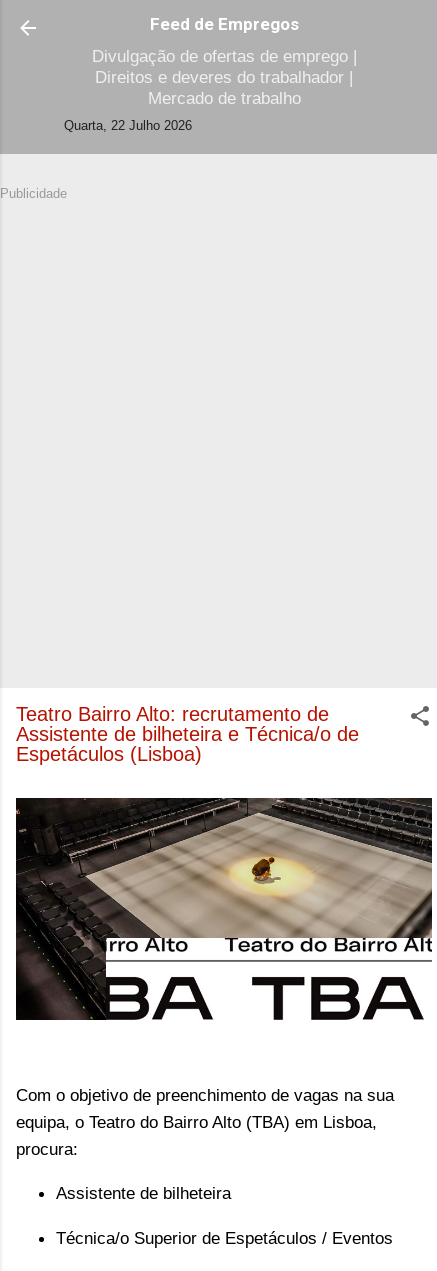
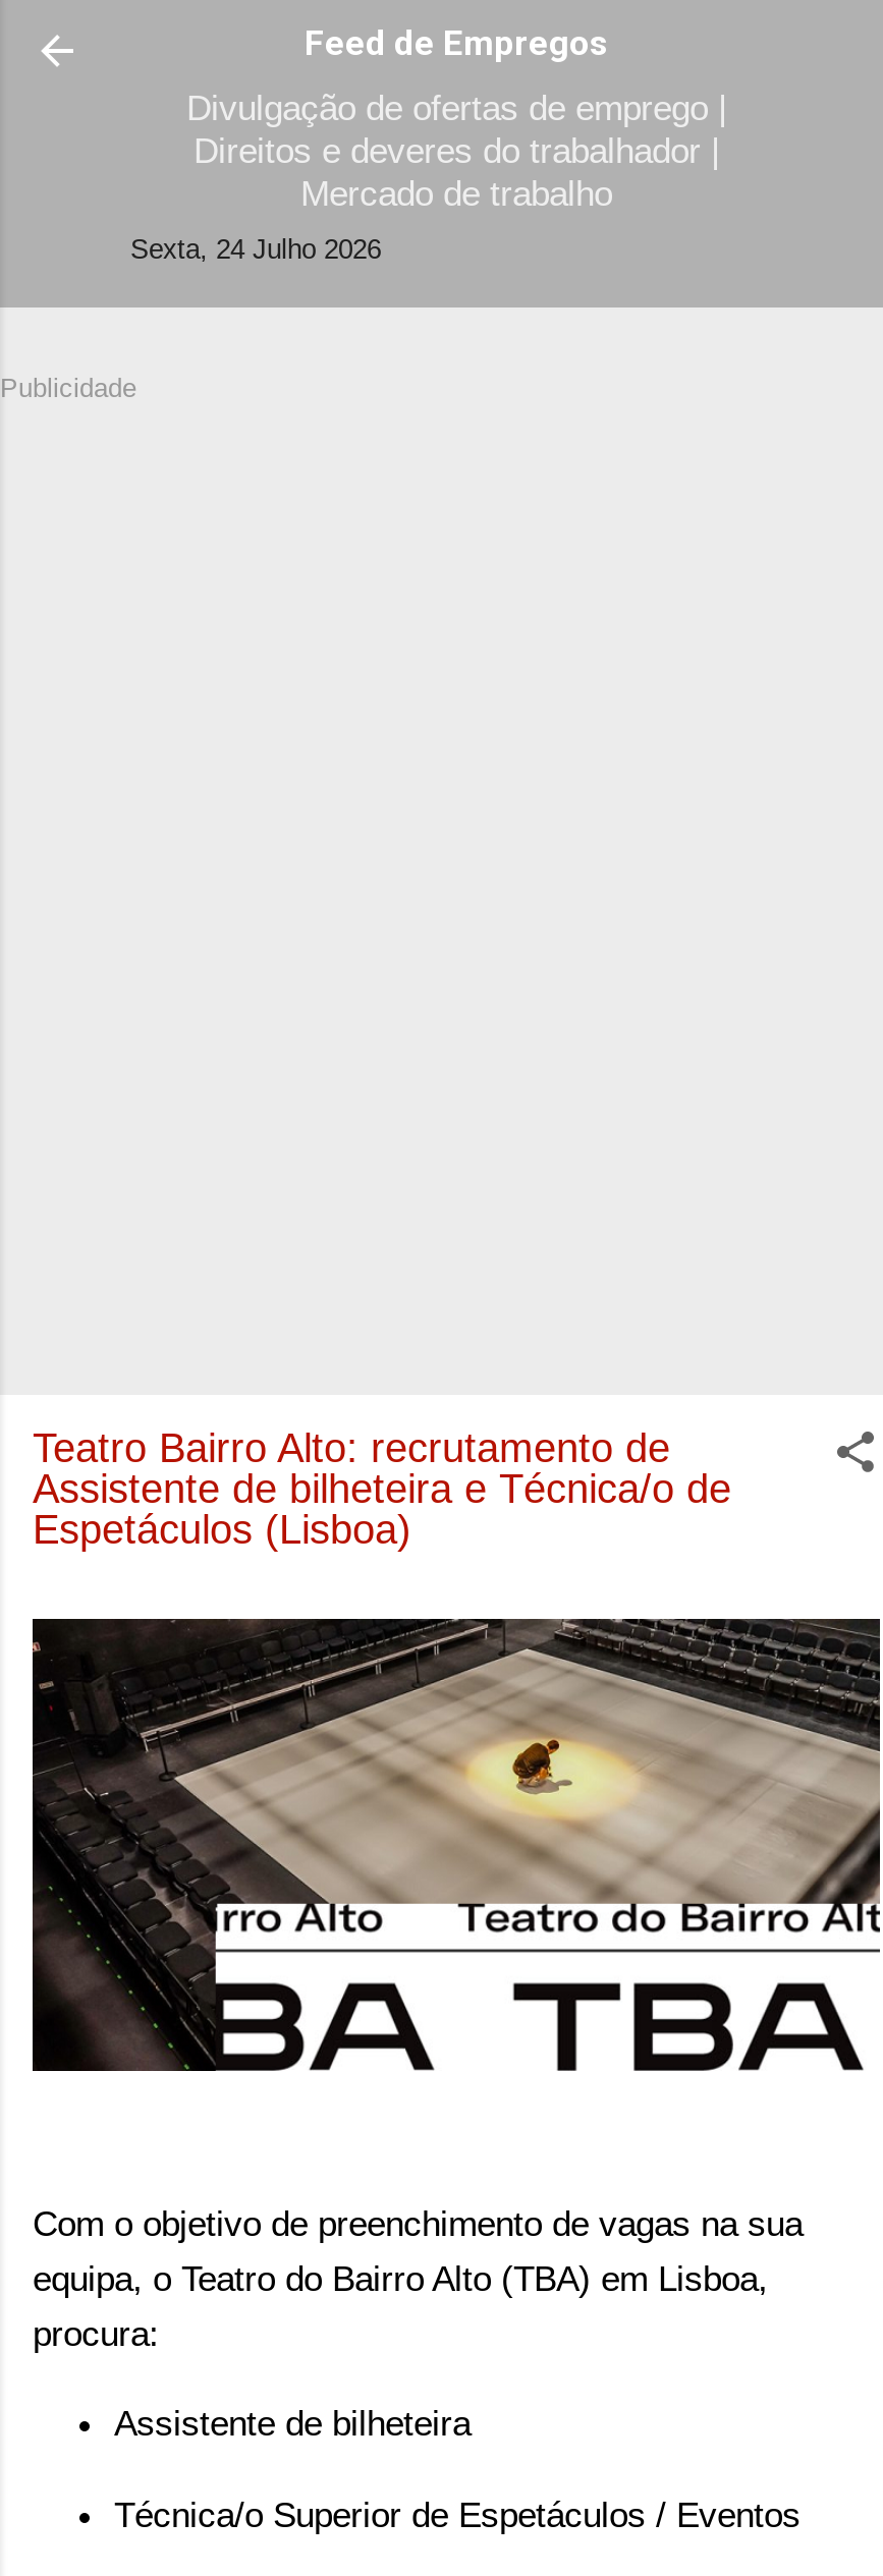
[64,118,192,133] Quarta, 22 Julho 2026 -> [130,234,381,265] Sexta, 24 Julho 2026

